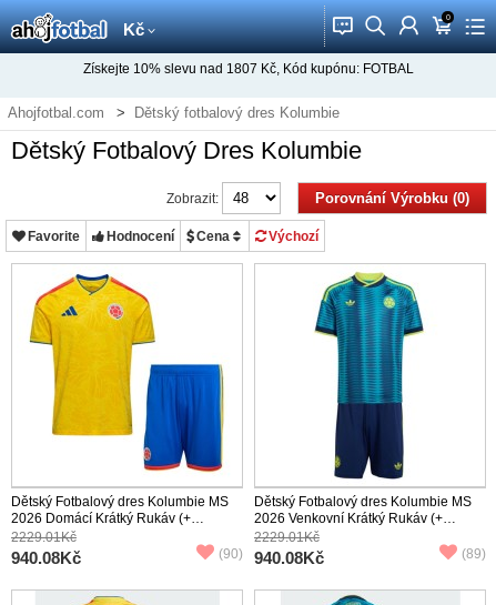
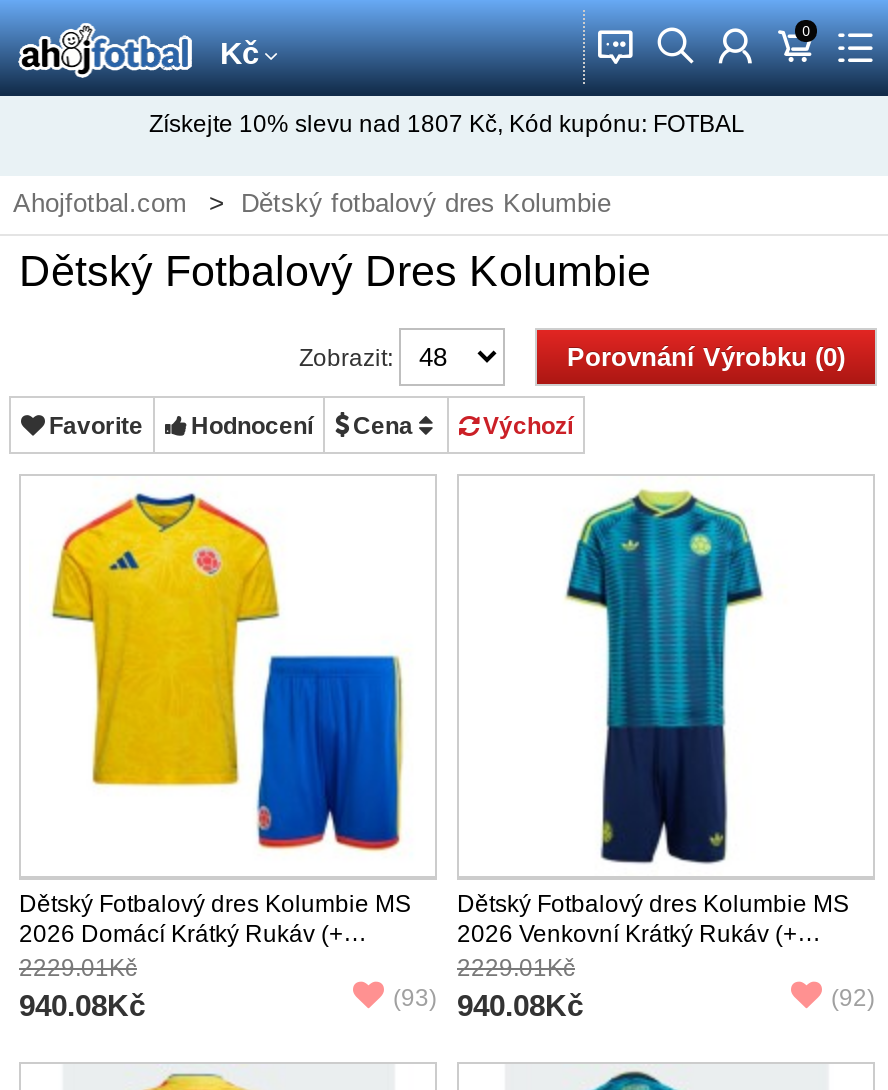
[219,546,324,567] (90) 940.08Kč -> [393,983,583,1021] (93) 940.08Kč
[462,546,486,561] (89) -> [831,983,875,1011] (92)

